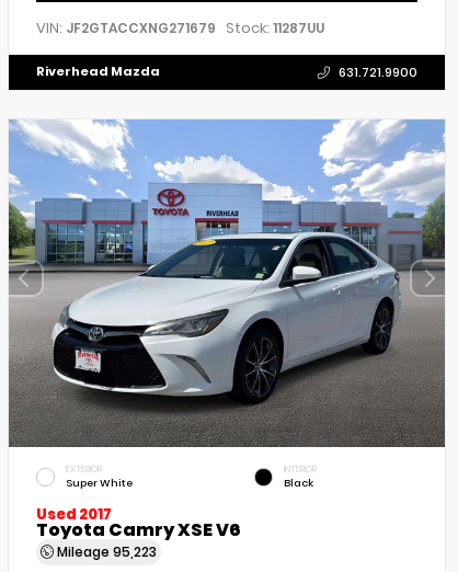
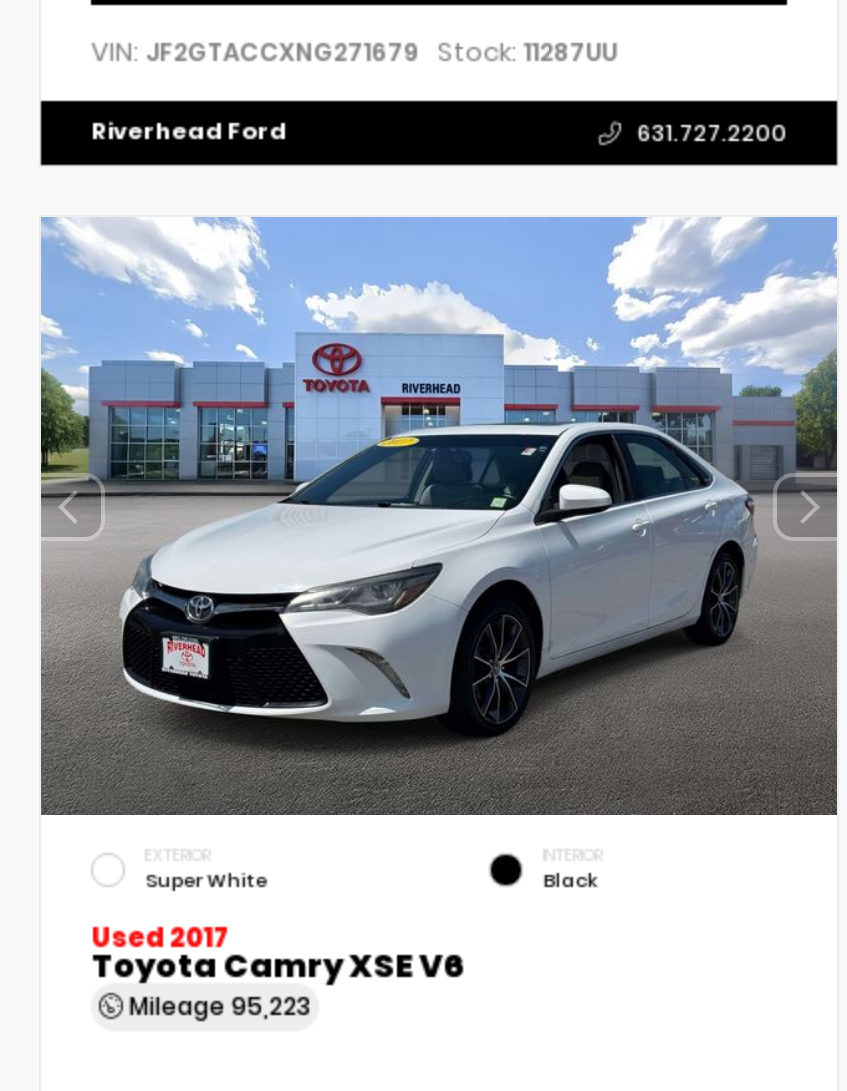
[36,62,160,80] Riverhead Mazda -> [91,114,287,146] Riverhead Ford
[339,63,417,81] 631.721.9900 -> [637,115,787,147] 631.727.2200

